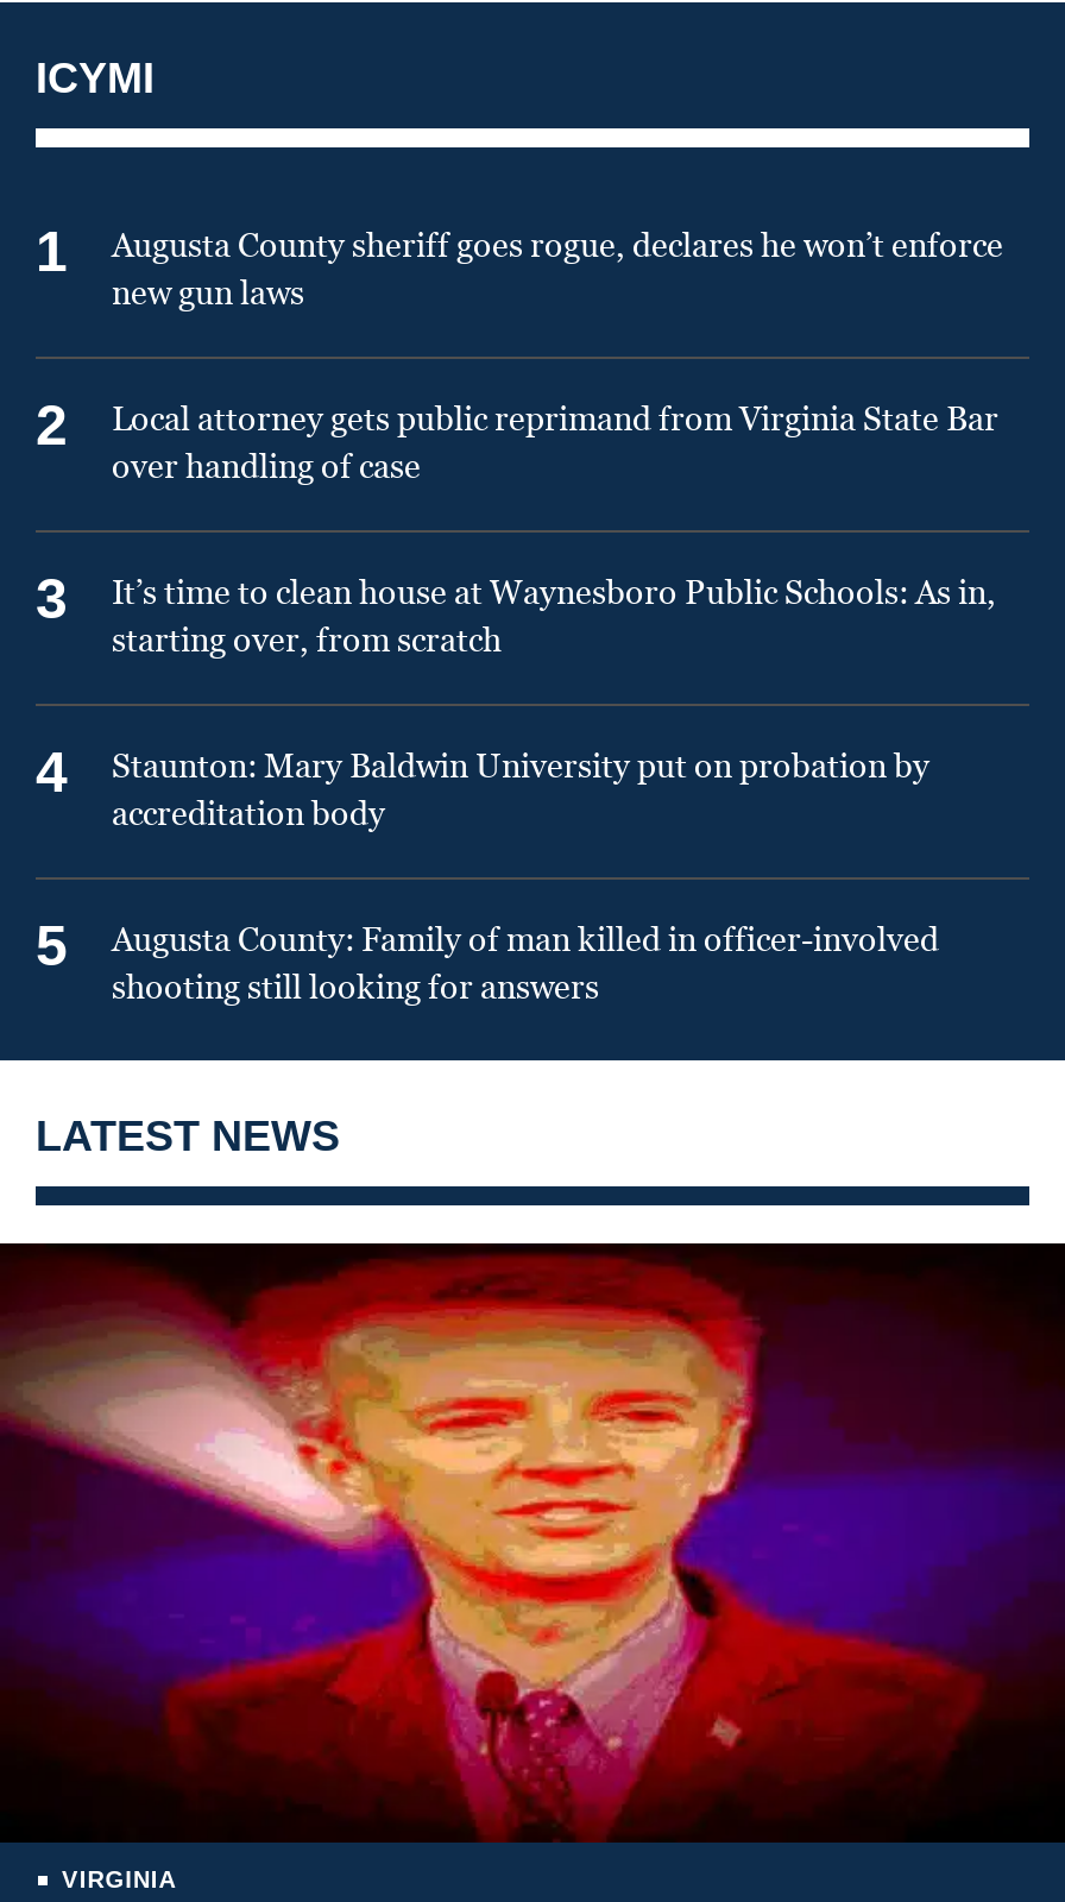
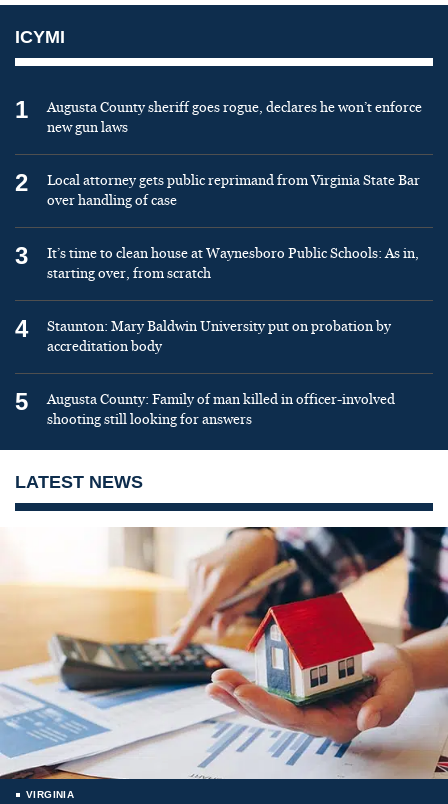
[7,1241,1058,1845] [image] -> [3,526,445,780] [image]

